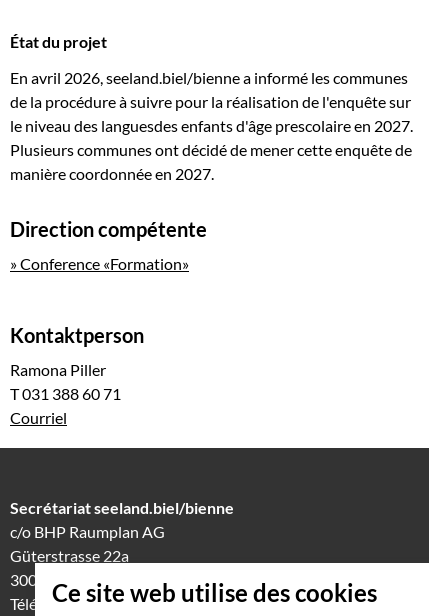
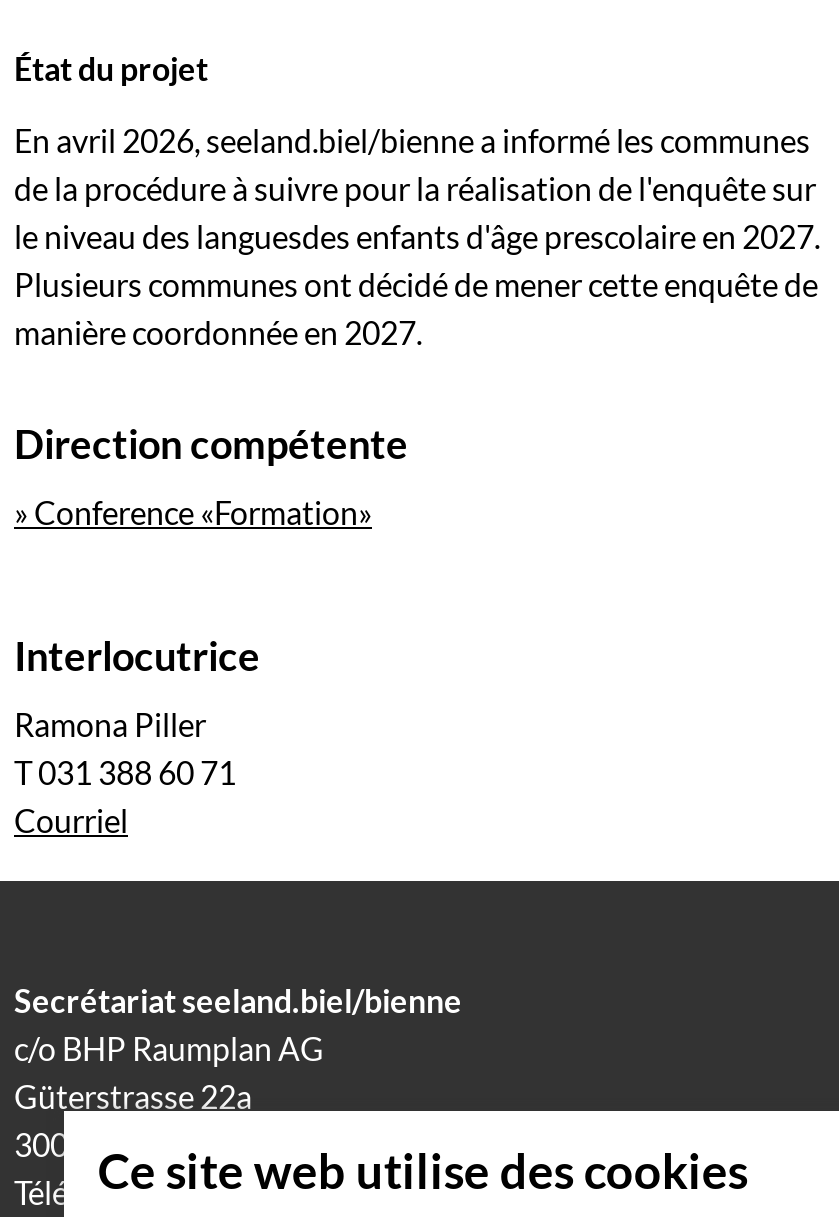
[10,323,144,347] Kontaktperson -> [14,631,260,679] Interlocutrice

